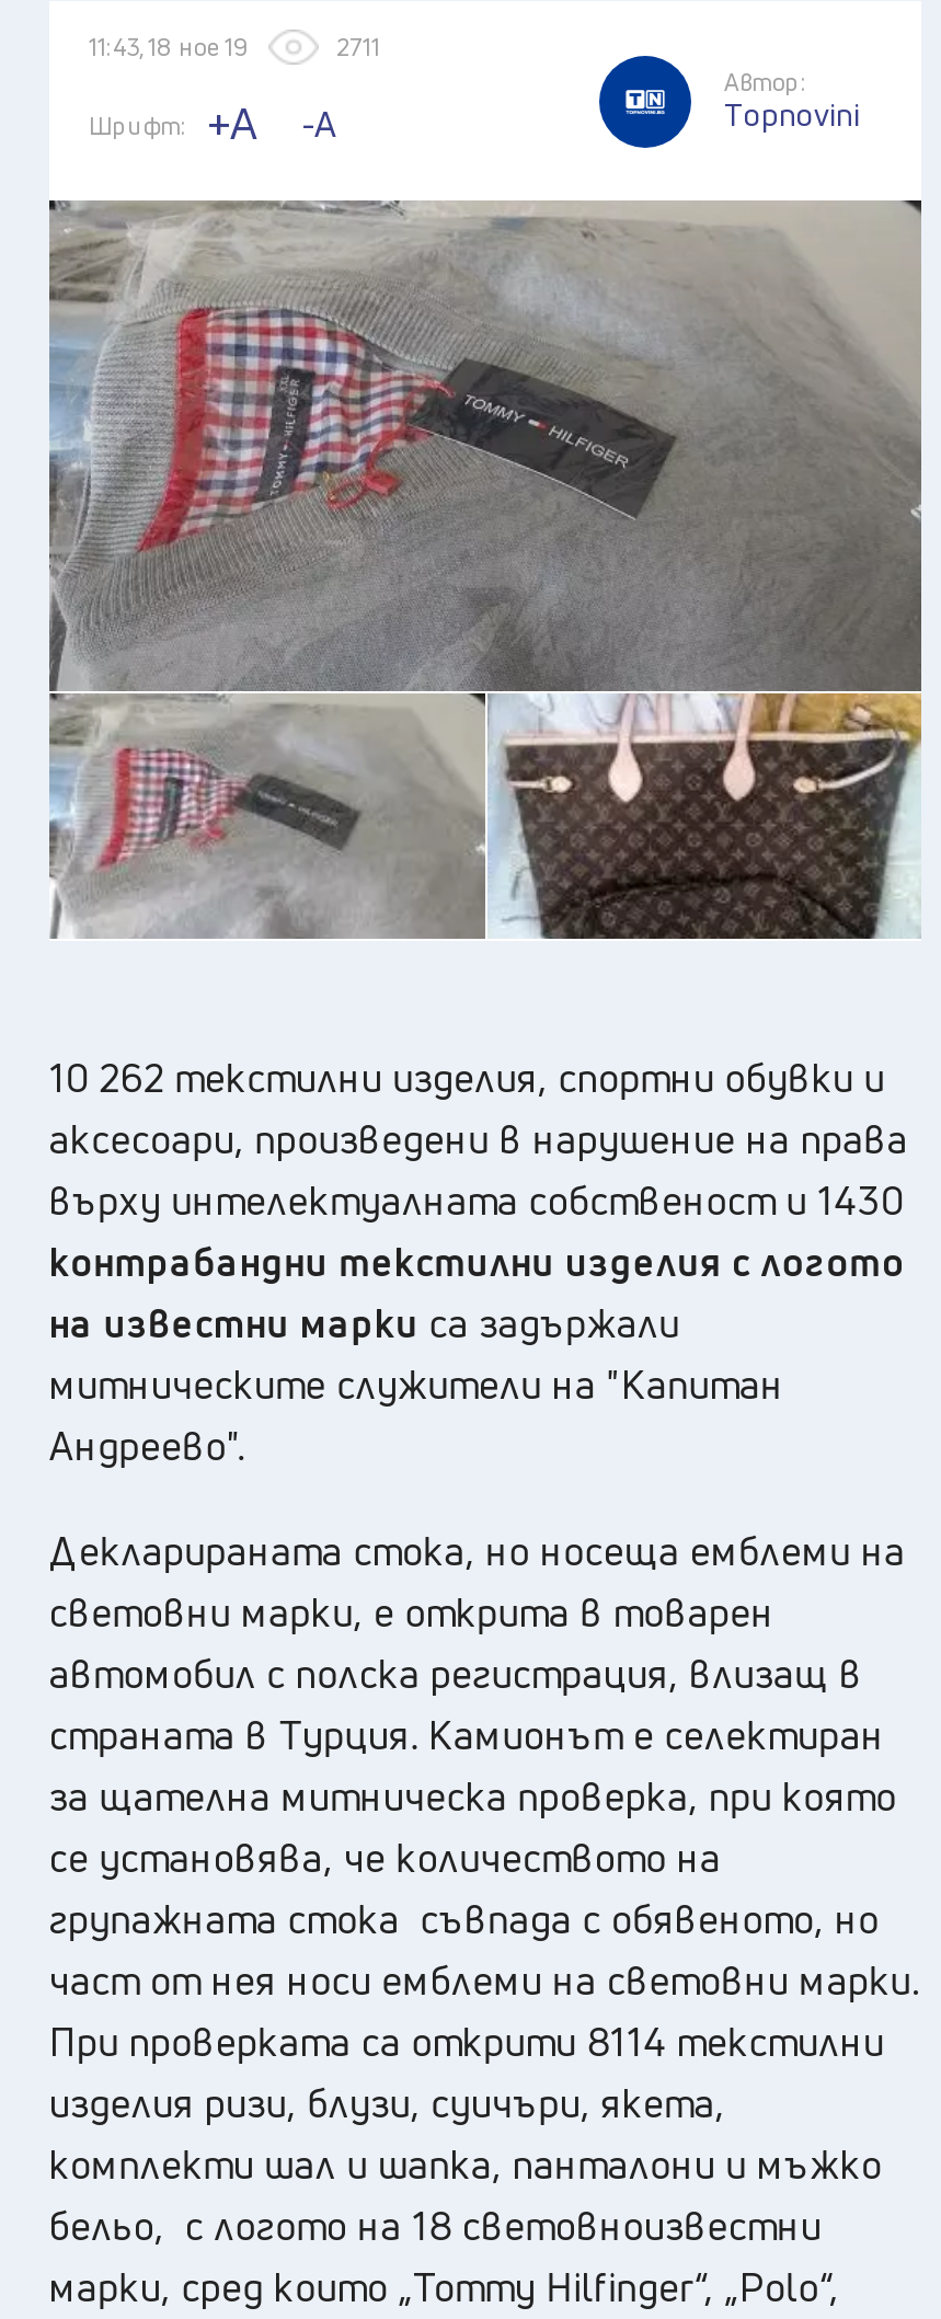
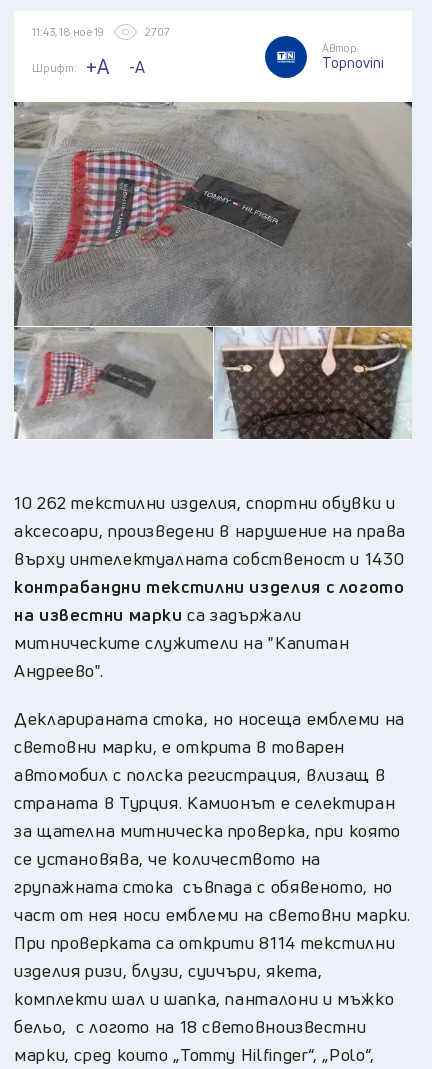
[336,30,380,62] 2711 -> [145,24,170,39] 2707

